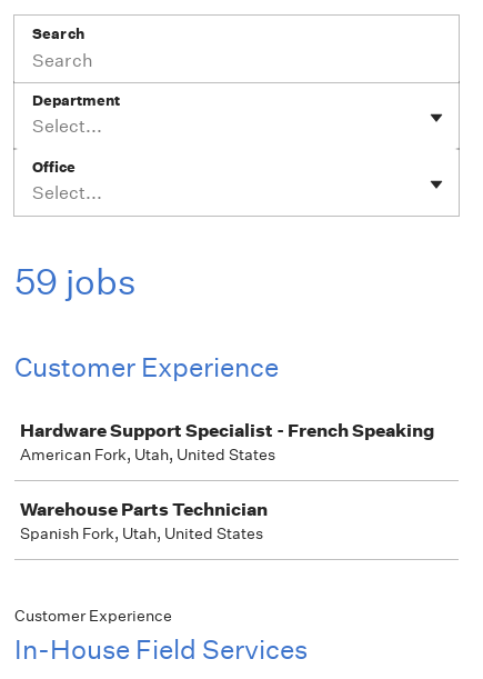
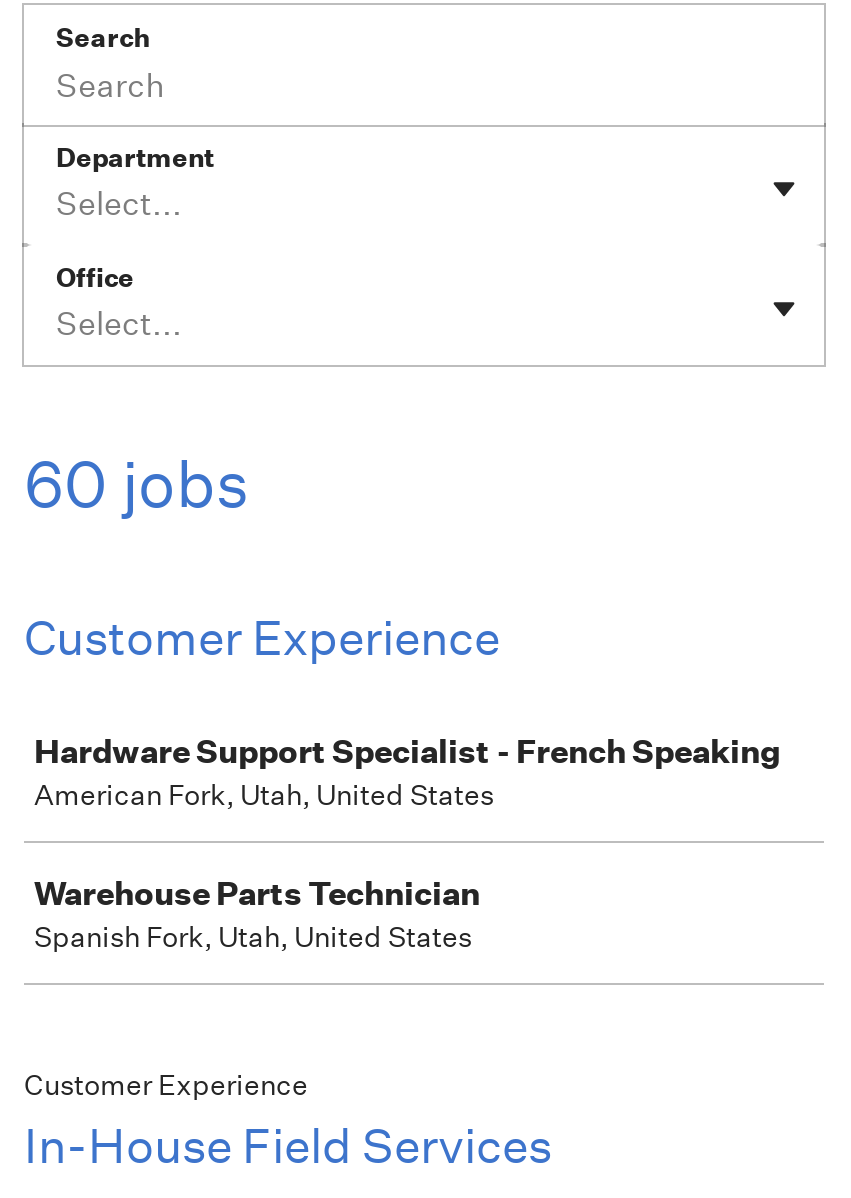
[14,260,137,303] 59 jobs -> [24,445,250,523] 60 jobs

